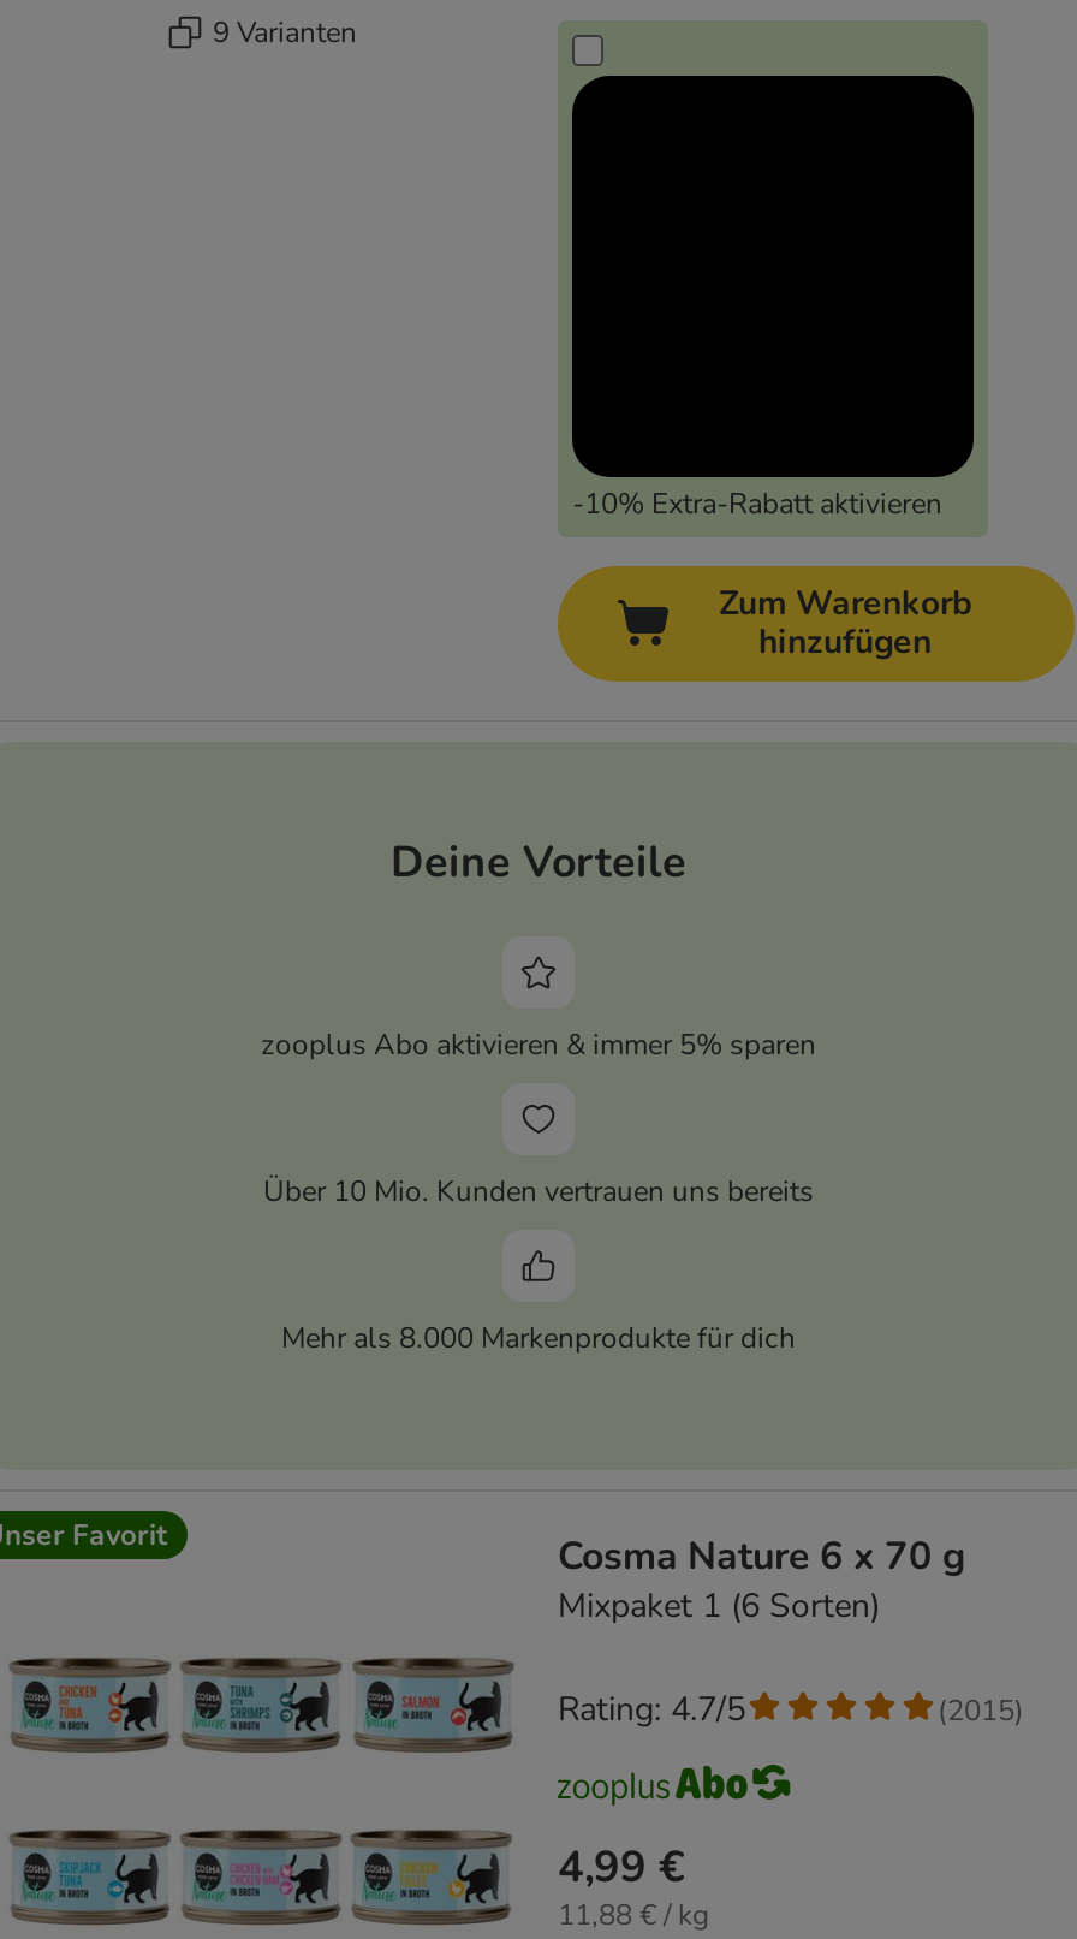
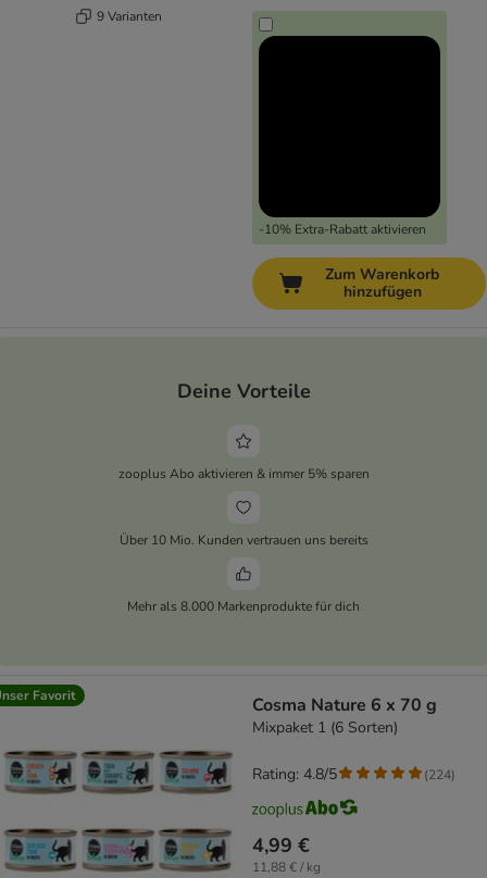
[558,1687,745,1732] Rating: 4.7/5 -> [252,764,337,785] Rating: 4.8/5
[938,1690,1024,1729] (2015) -> [424,766,455,783] (224)

